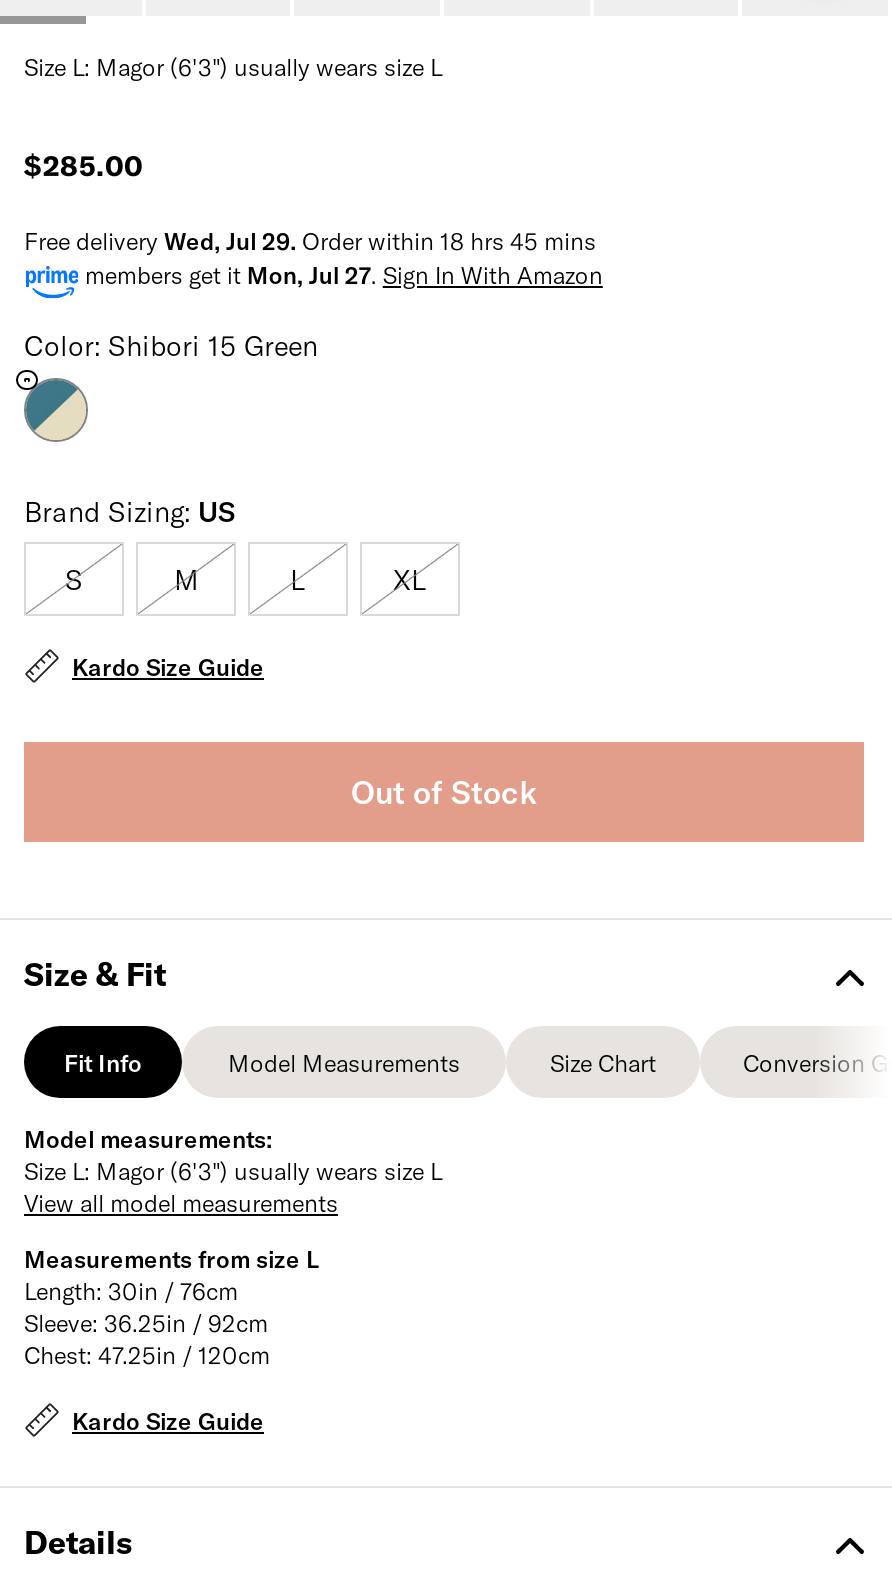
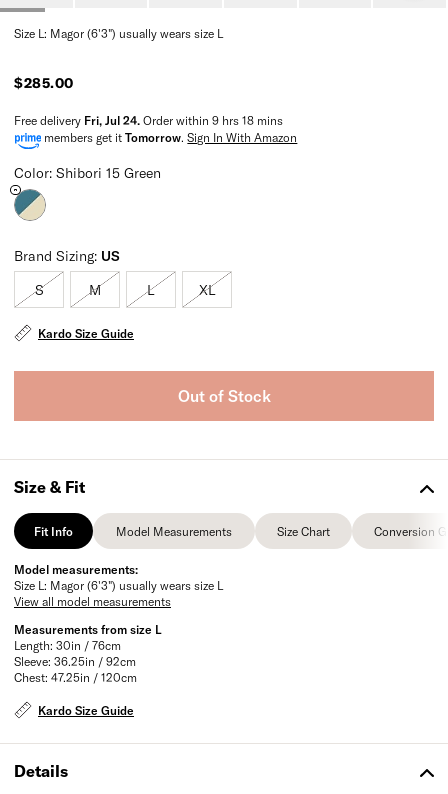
[24,225,603,287] Free delivery Wed, Jul 29. Order within 18 hrs 45 mins | members get it Mon, Jul 27. Sign In With Amazon -> [14,113,297,144] Free delivery Fri, Jul 24. Order within 9 hrs 18 mins | members get it Tomorrow. Sign In With Amazon

